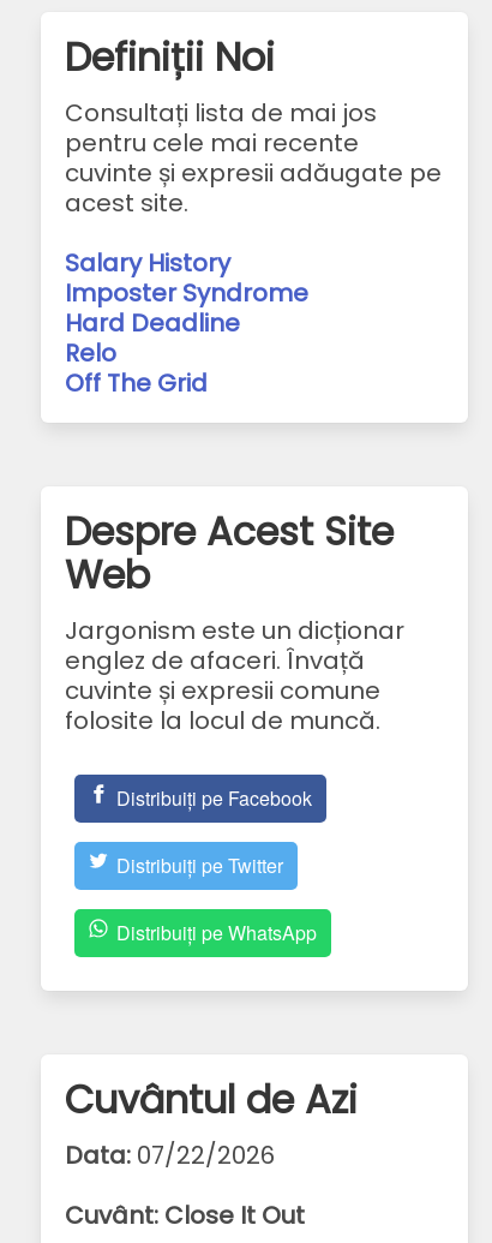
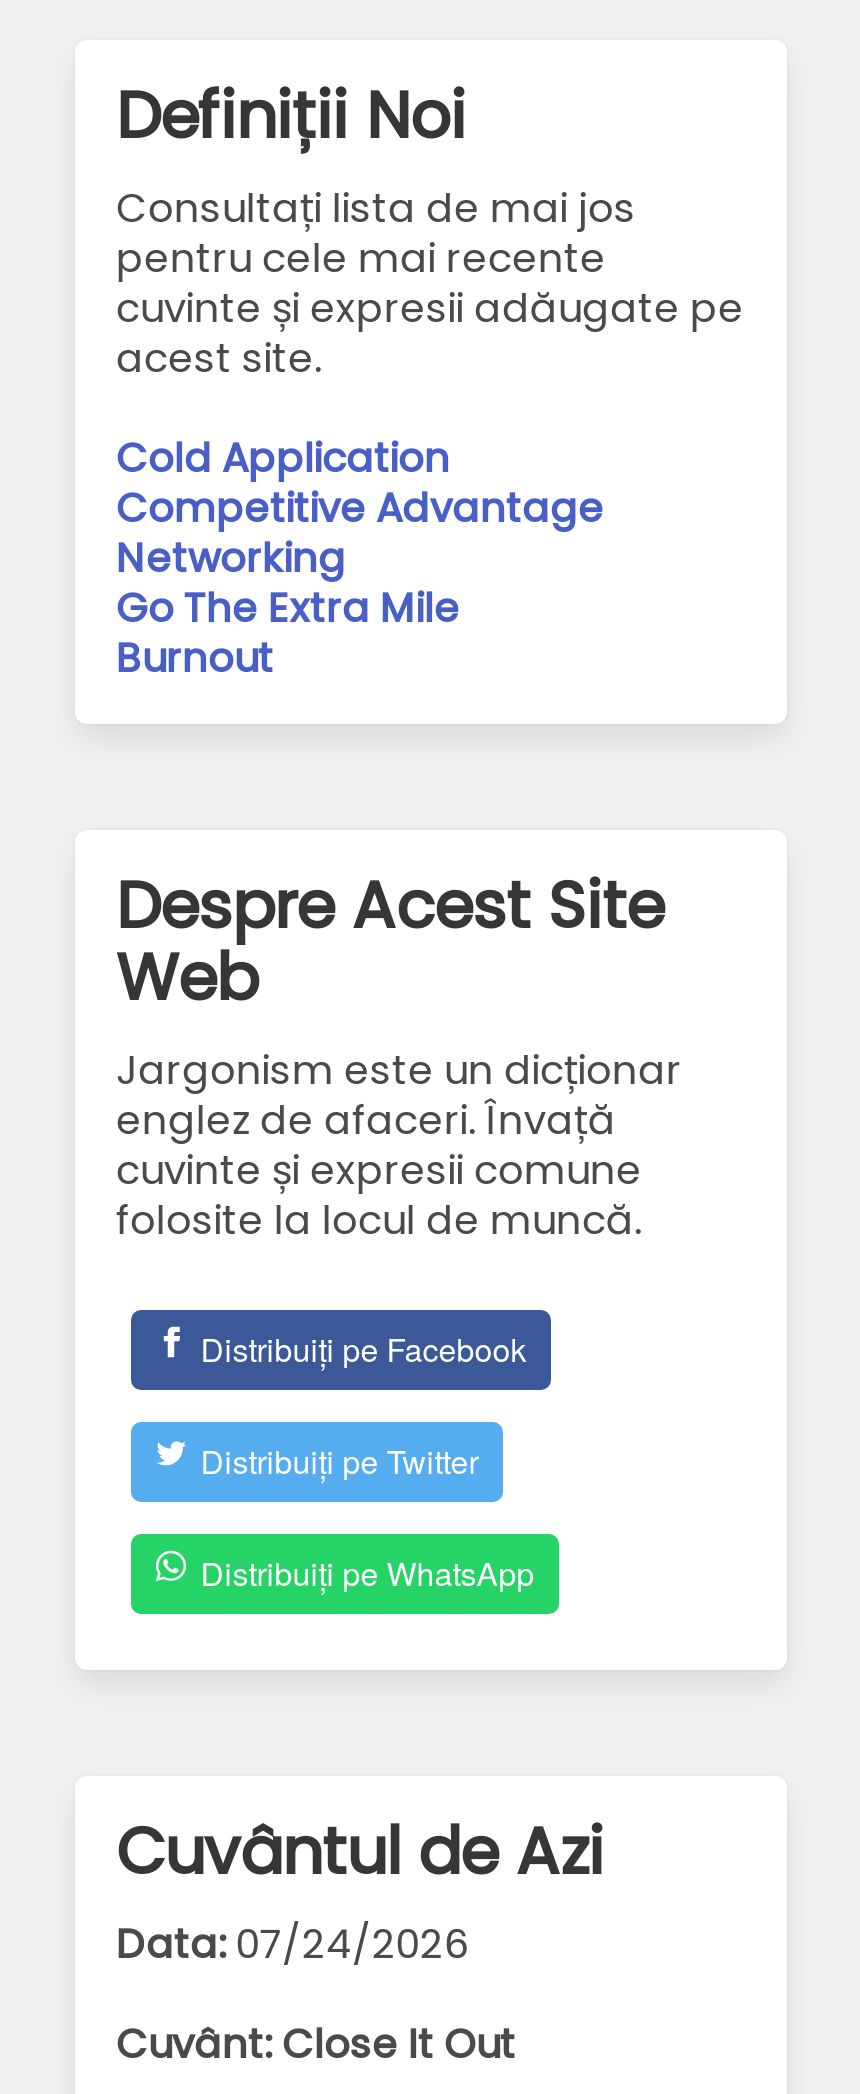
[65,246,309,399] Salary History | Imposter Syndrome | Hard Deadline | Relo | Off The Grid -> [116,429,604,685] Cold Application | Competitive Advantage | Networking | Go The Extra Mile | Burnout
[65,1138,275,1172] Data: 07/22/2026 -> [116,1915,468,1971] Data: 07/24/2026

